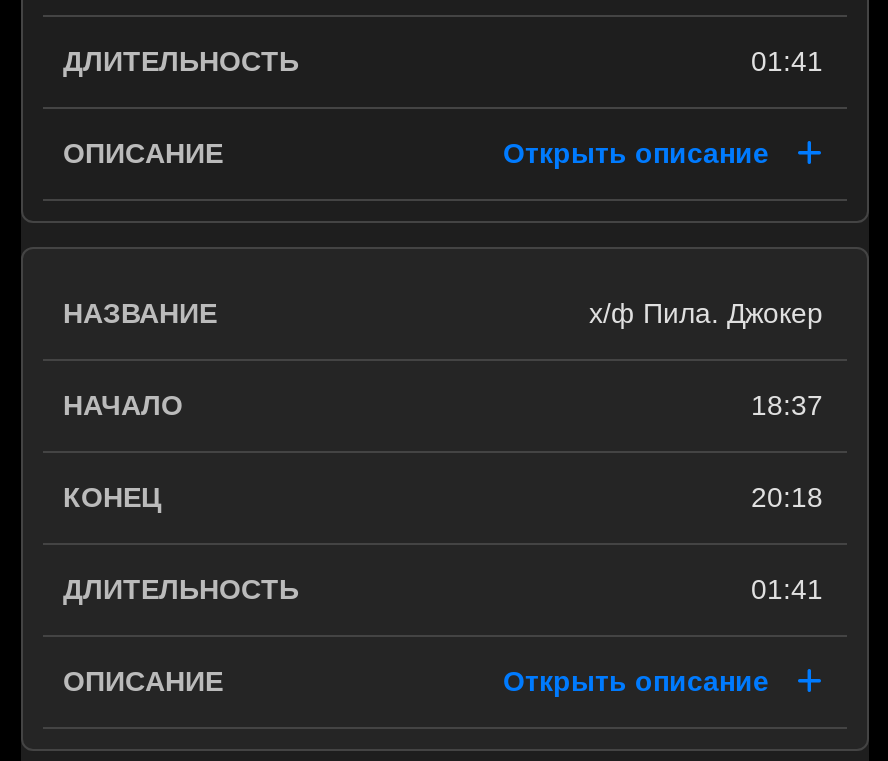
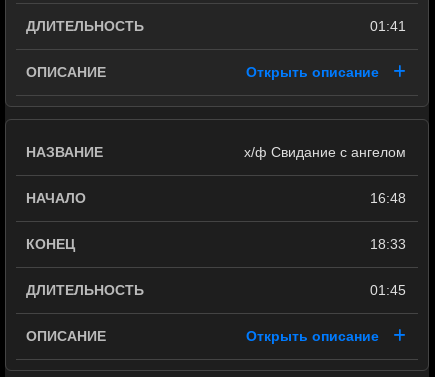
[589,297,823,329] х/ф Пила. Джокер -> [244,144,406,160] х/ф Свидание с ангелом
[751,389,823,421] 18:37 -> [370,190,406,206] 16:48
[751,481,823,513] 20:18 -> [370,236,406,252] 18:33
[751,573,823,605] 01:41 -> [370,282,406,298] 01:45

